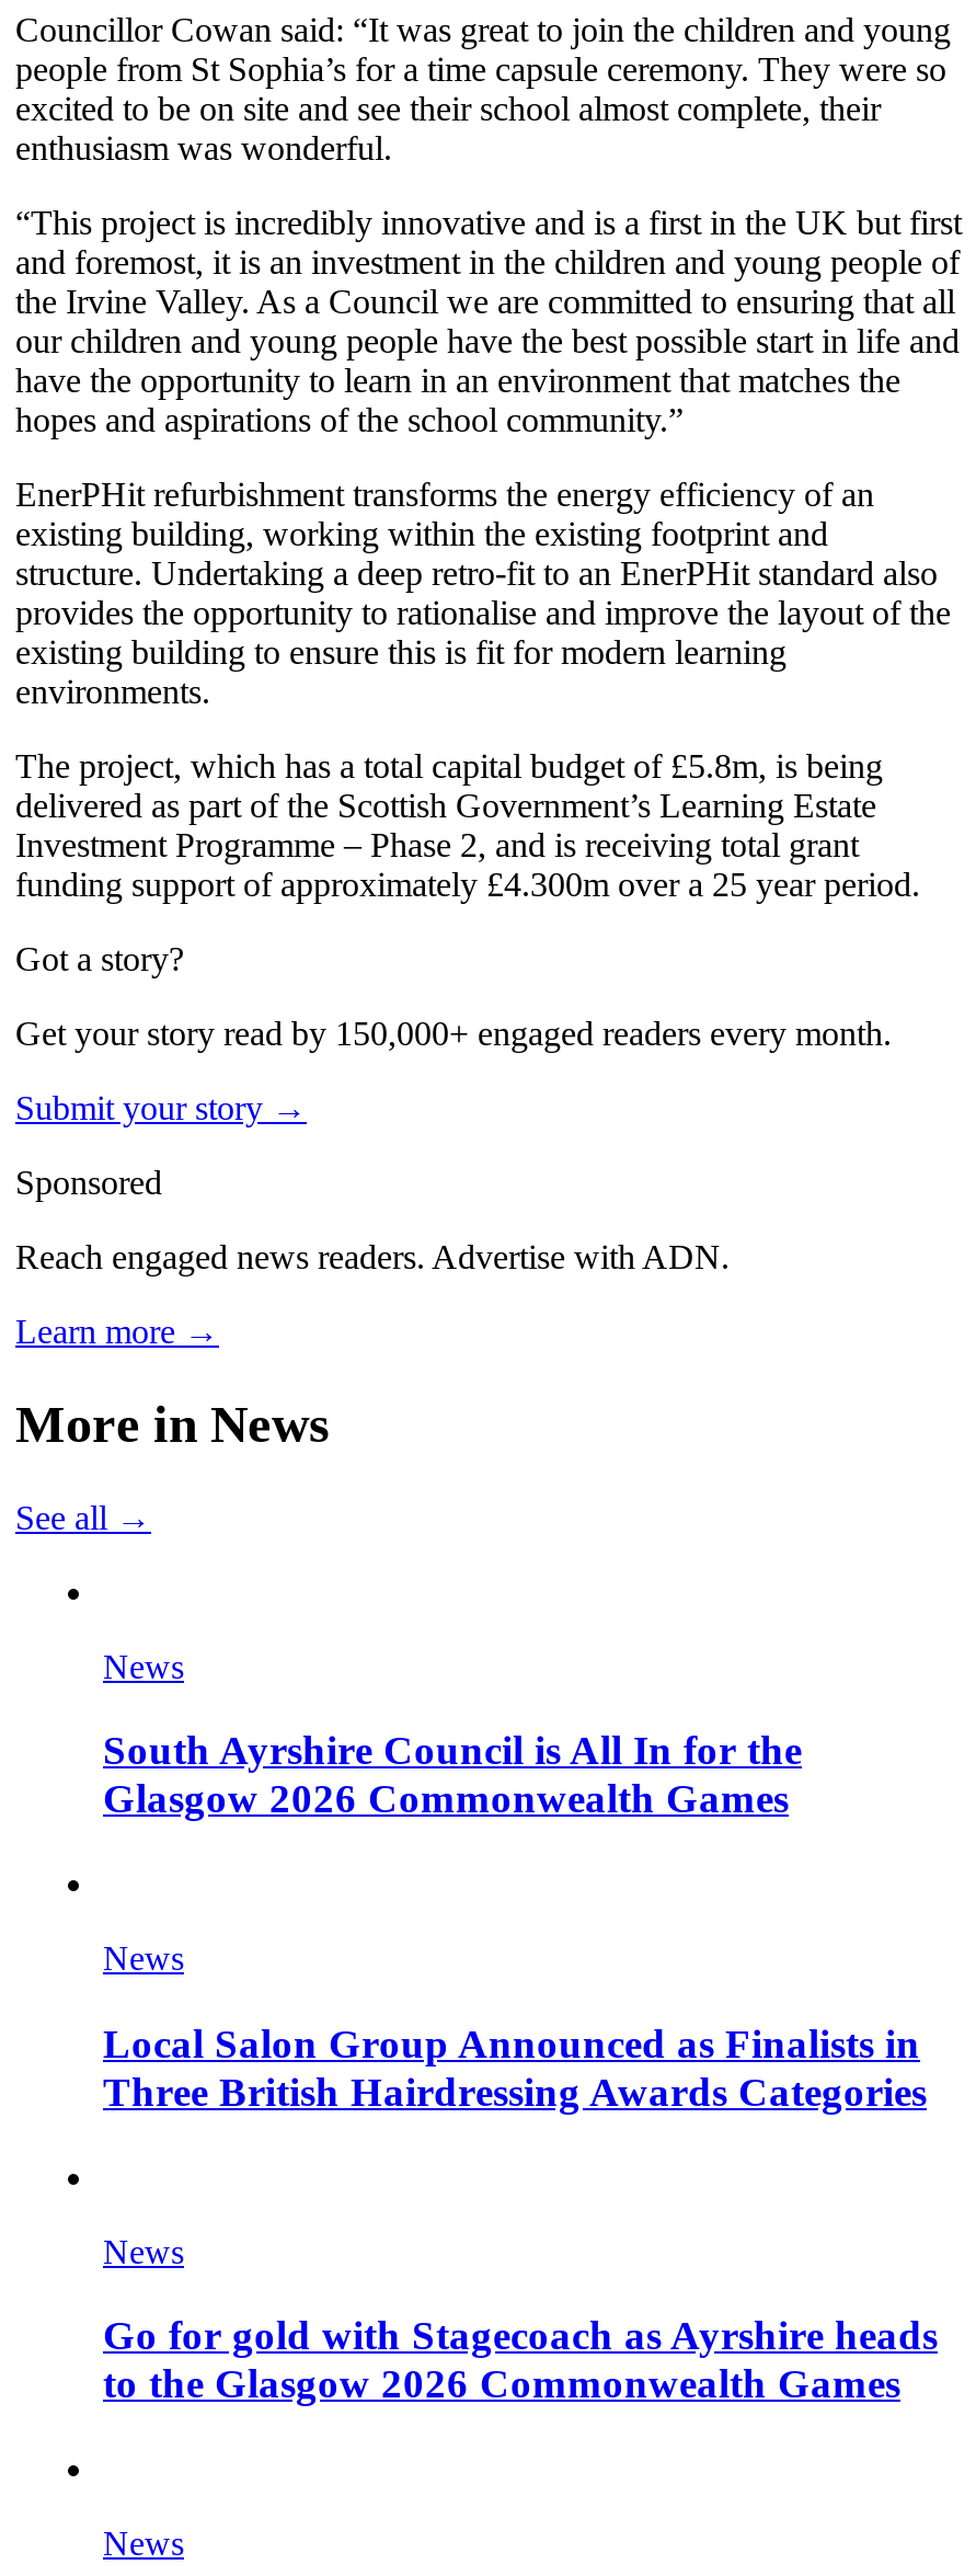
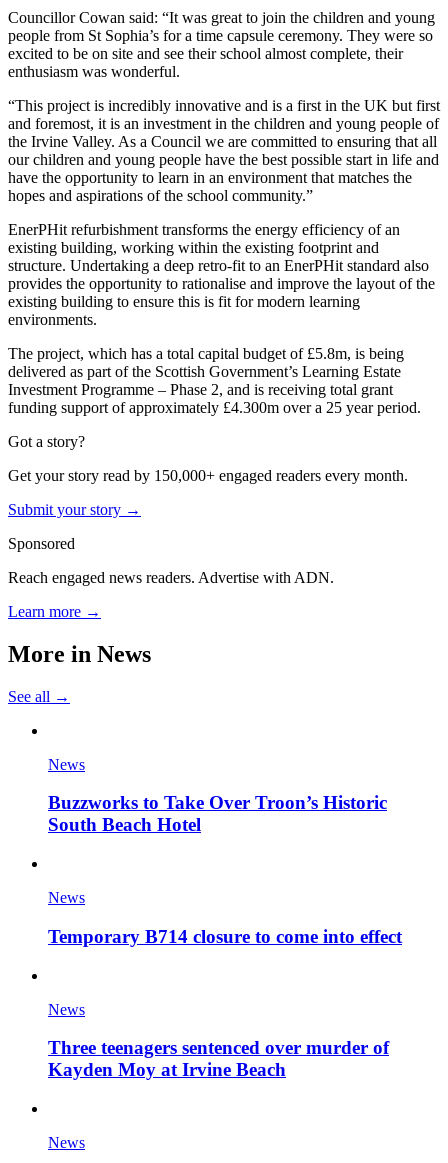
[103,1728,802,1822] South Ayrshire Council is All In for the | Glasgow 2026 Commonwealth Games -> [48,792,387,835] Buzzworks to Take Over Troon’s Historic | South Beach Hotel
[103,2020,927,2114] Local Salon Group Announced as Finalists in | Three British Hairdressing Awards Categories -> [48,926,402,947] Temporary B714 closure to come into effect
[103,2313,938,2407] Go for gold with Stagecoach as Ayrshire heads | to the Glasgow 2026 Commonwealth Games -> [48,1037,389,1080] Three teenagers sentenced over murder of | Kayden Moy at Irvine Beach

